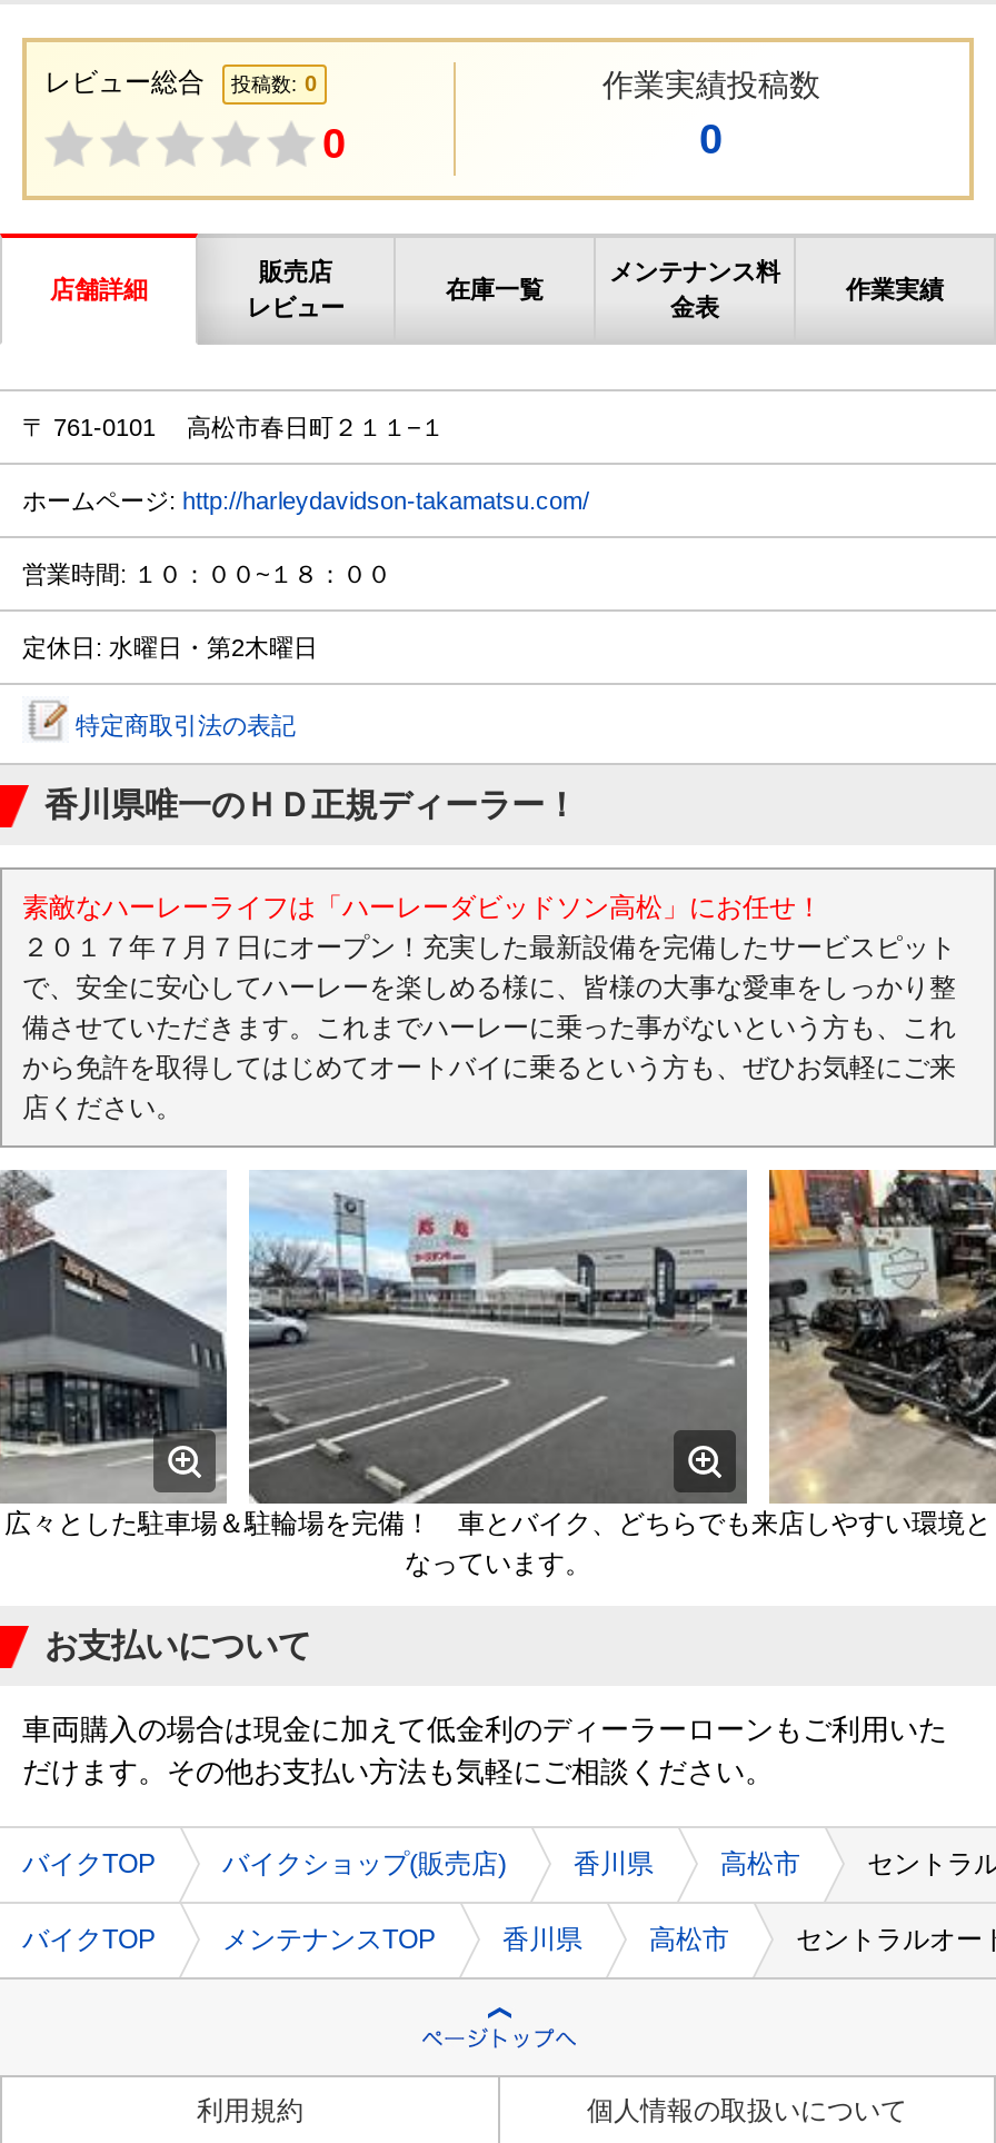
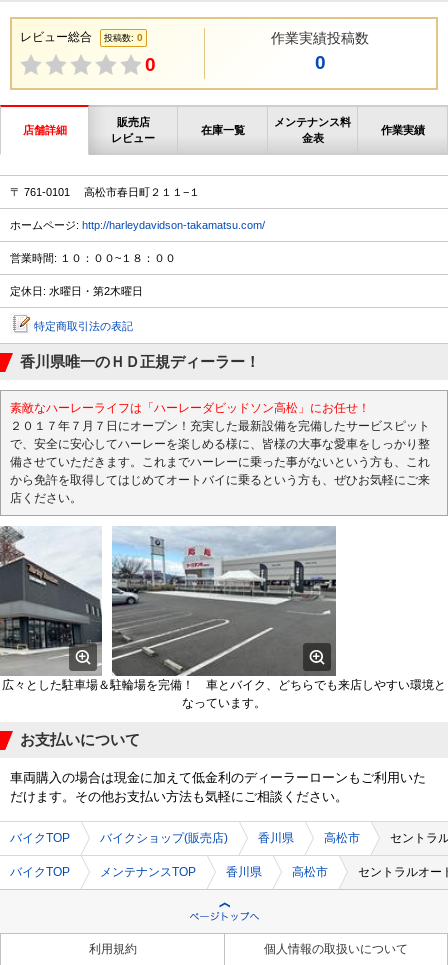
[767,1168,989,1501] [image] -> none

